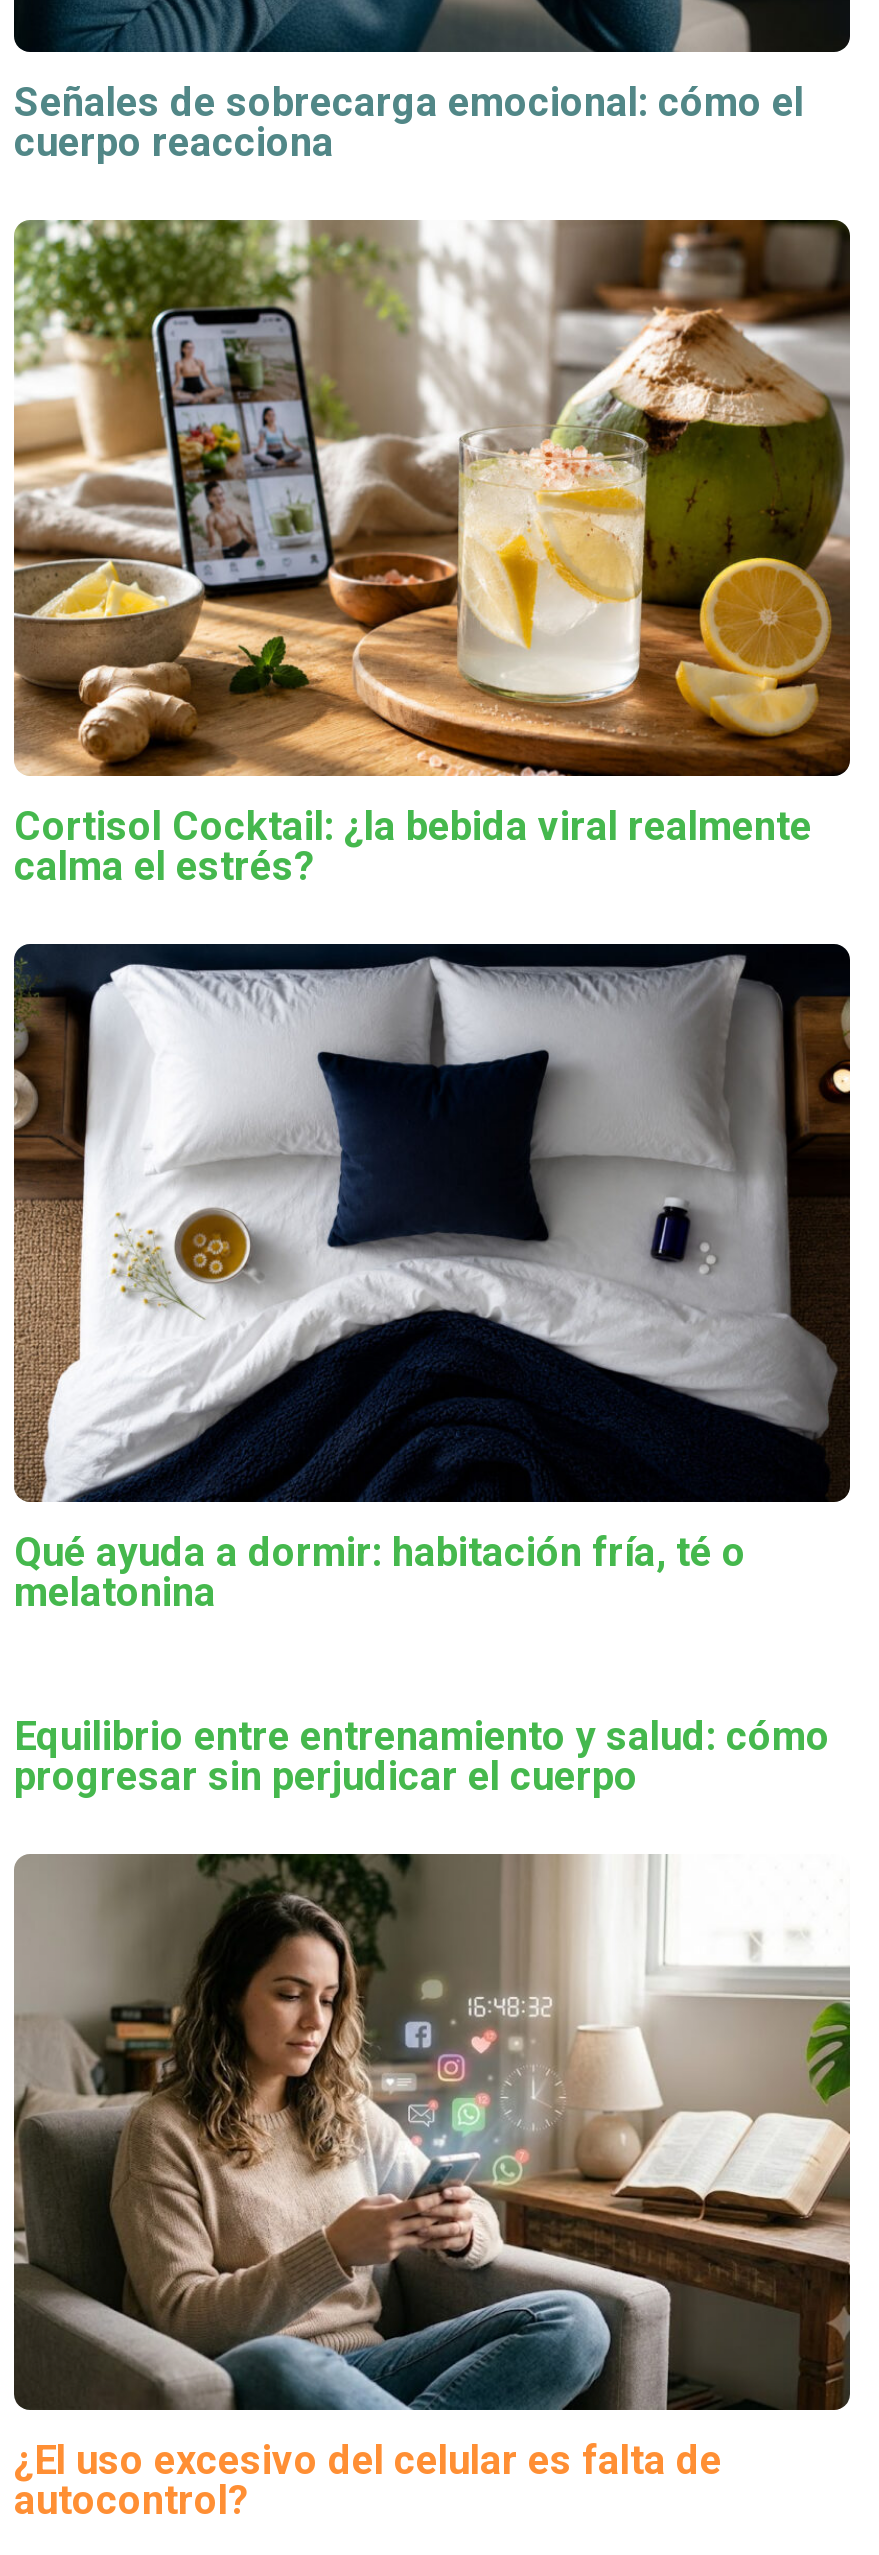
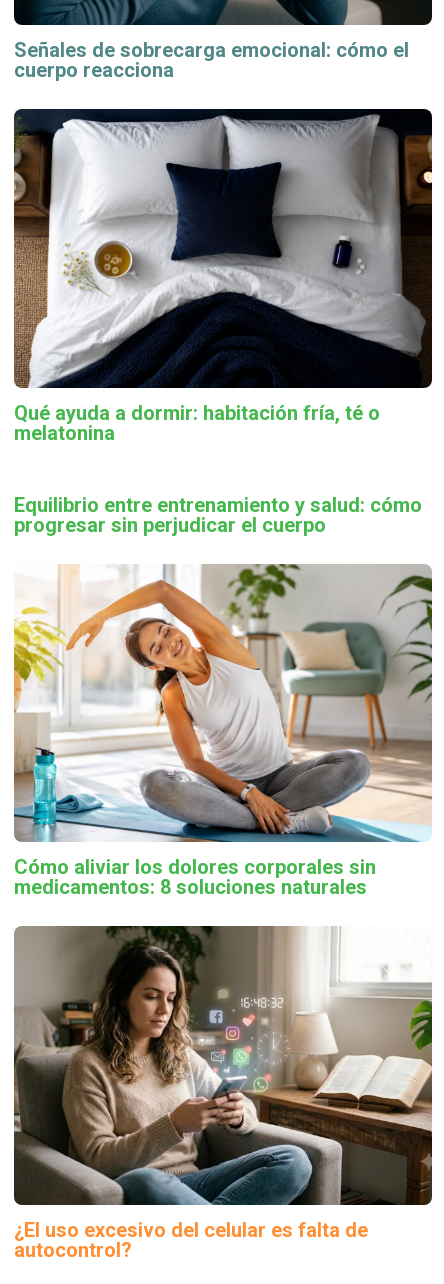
[12,218,852,890] [image] | Cortisol Cocktail: ¿la bebida viral realmente | calma el estrés? -> none
moved [10,946,854,1799] -> [12,111,434,537]: [image] | Qué ayuda a dormir: habitación fría, té o | melatonina | Equilibrio entre entrenamiento y salud: cómo | progresar sin perjudicar el cuerpo
none -> [13,564,433,899] [image] | Cómo aliviar los dolores corporales sin | medicamentos: 8 soluciones naturales

